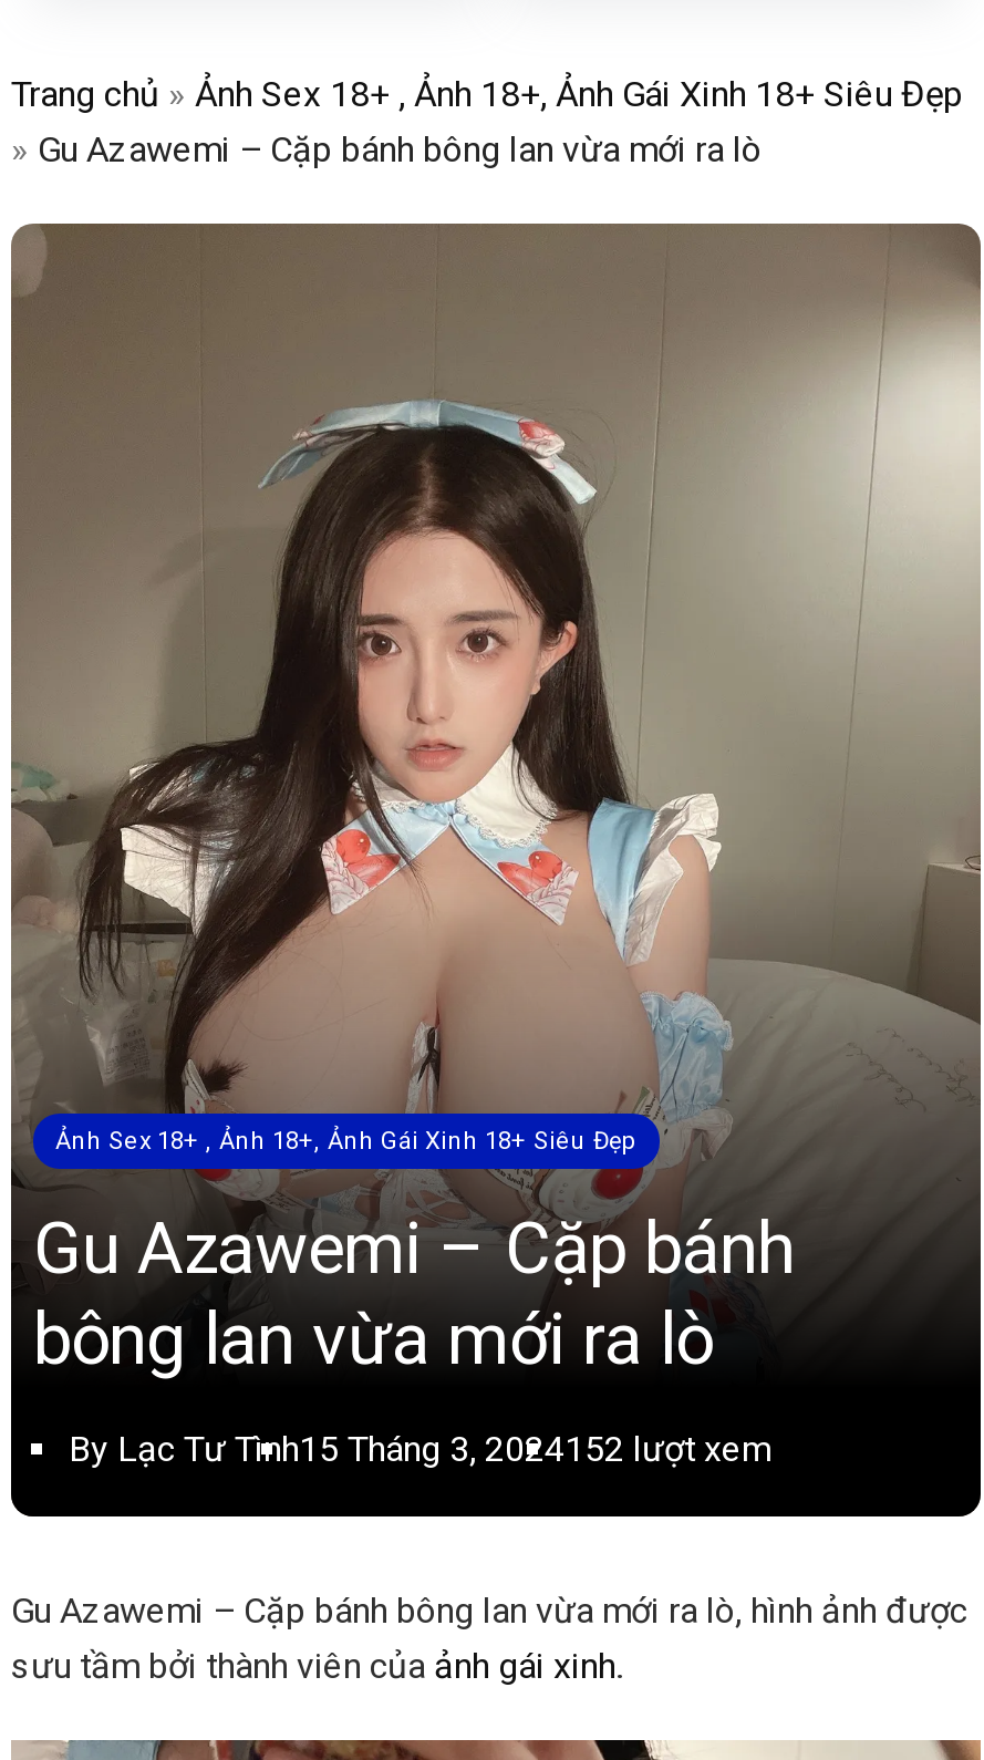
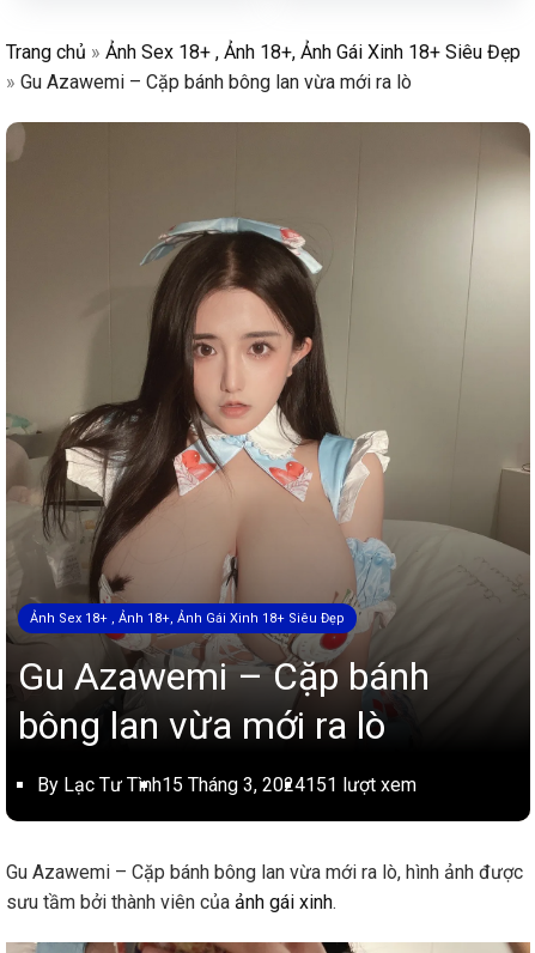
[69,1428,770,1470] By Lạc Tư Tình15 Tháng 3, 2024152 lượt xem -> [37,774,417,796] By Lạc Tư Tình15 Tháng 3, 2024151 lượt xem

